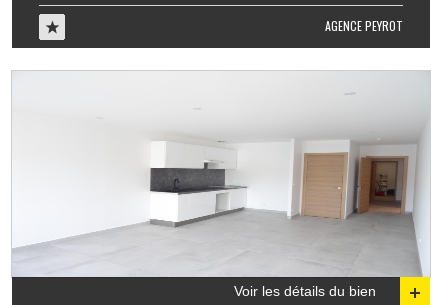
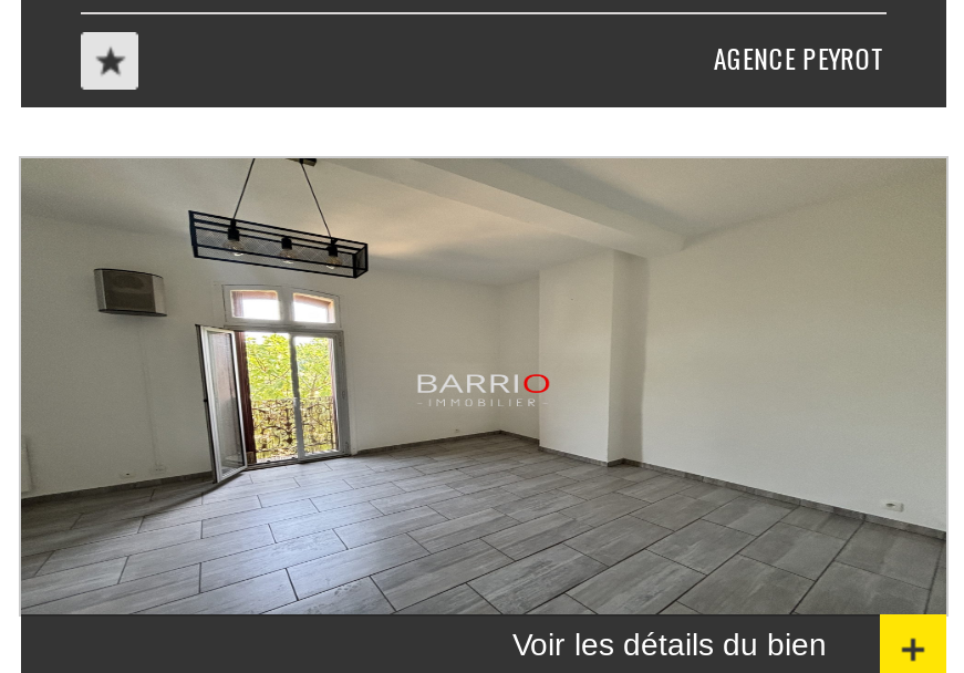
[12,71,430,278] [image] -> [19,156,949,617] [image]

